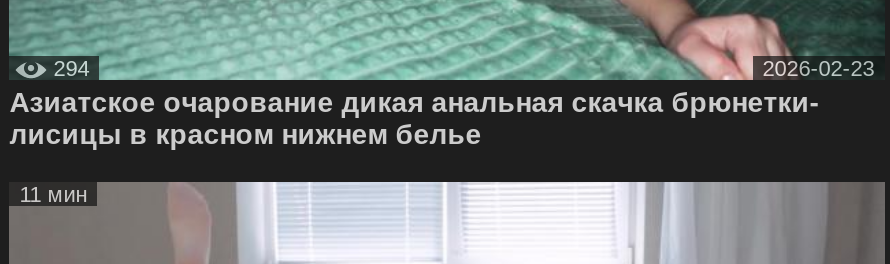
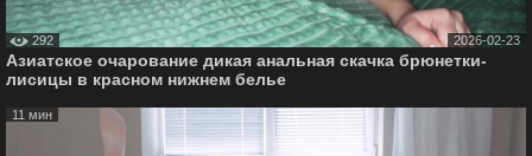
[53,56,89,80] 294 -> [32,33,54,47] 292

